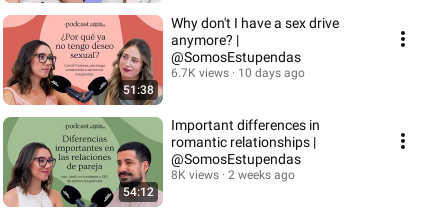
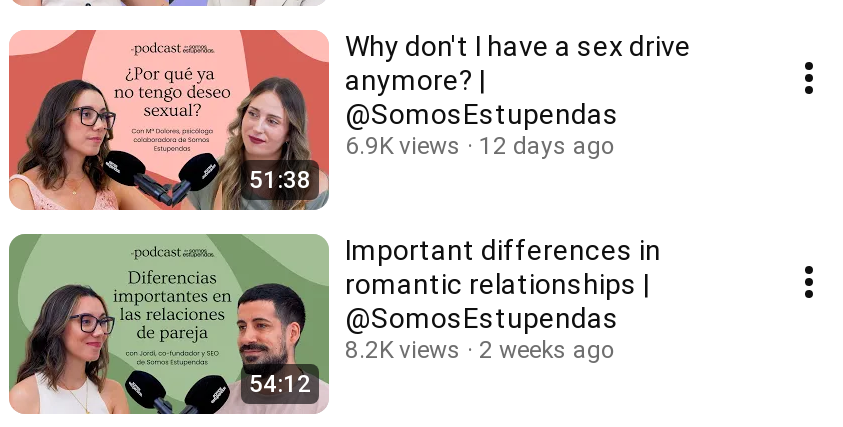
[171,66,229,80] 6.7K views -> [345,132,461,160] 6.9K views
[238,66,305,80] 10 days ago -> [479,132,615,160] 12 days ago
[171,168,295,182] 8K views 2 weeks ago -> [345,336,615,364] 8.2K views 2 weeks ago

